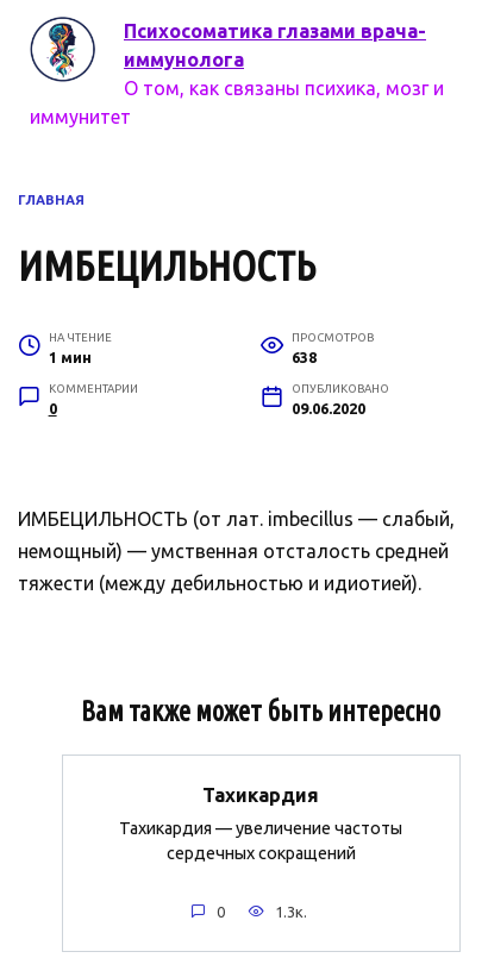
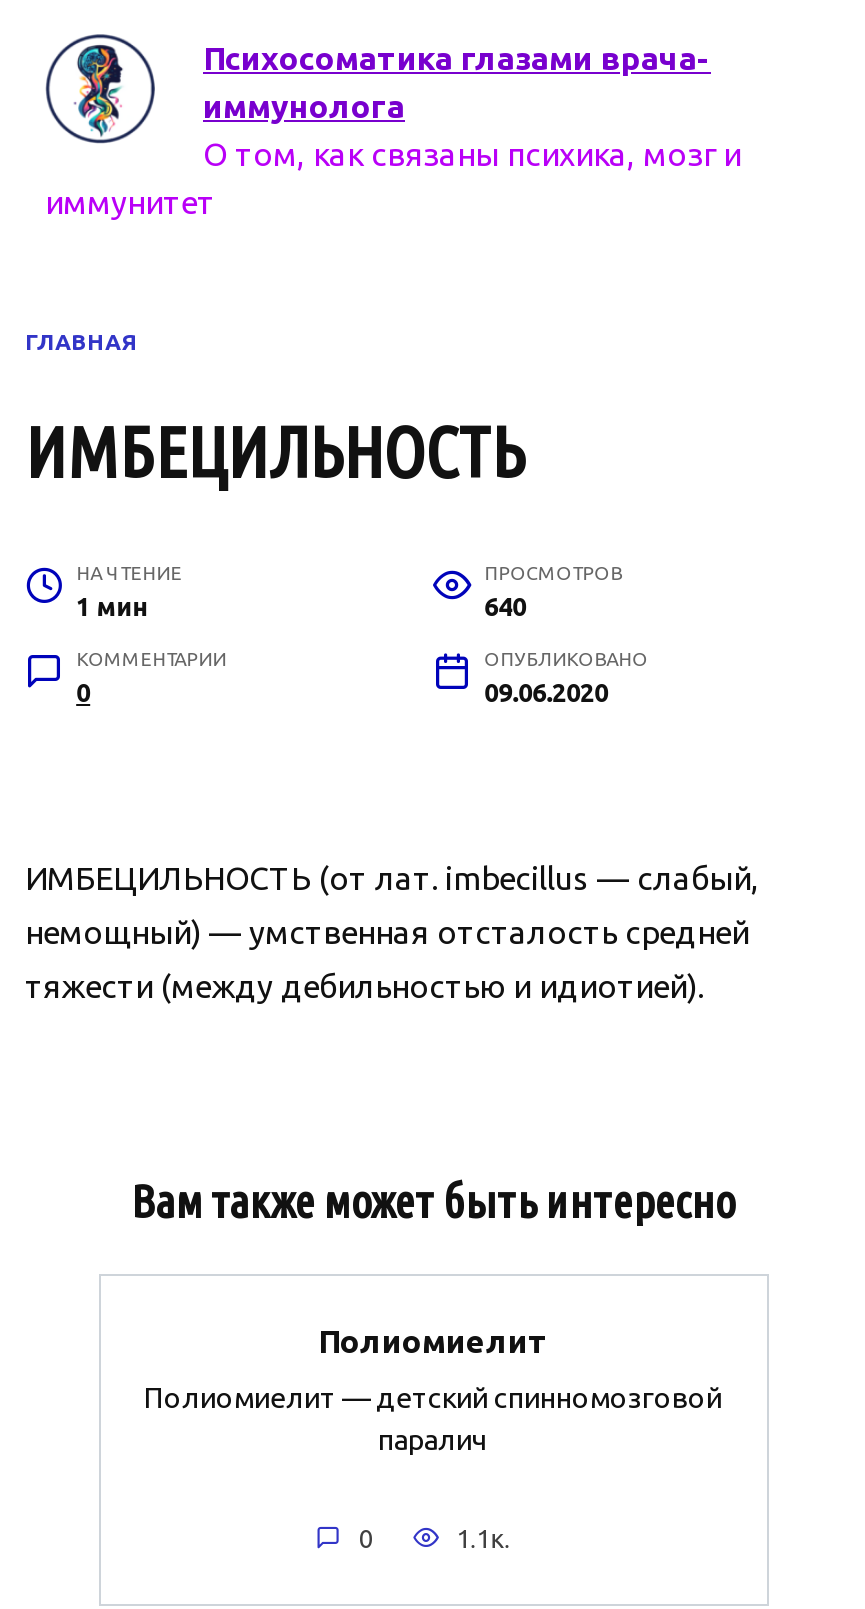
[291,349,316,366] 638 -> [484,593,526,621] 640
[202,783,319,805] Тахикардия -> [318,1323,548,1359] Полиомиелит
[119,818,402,862] Тахикардия — увеличение частоты | сердечных сокращений -> [144,1381,722,1455] Полиомиелит — детский спинномозговой | паралич
[275,903,307,919] 1.3к. -> [457,1523,511,1551] 1.1к.

